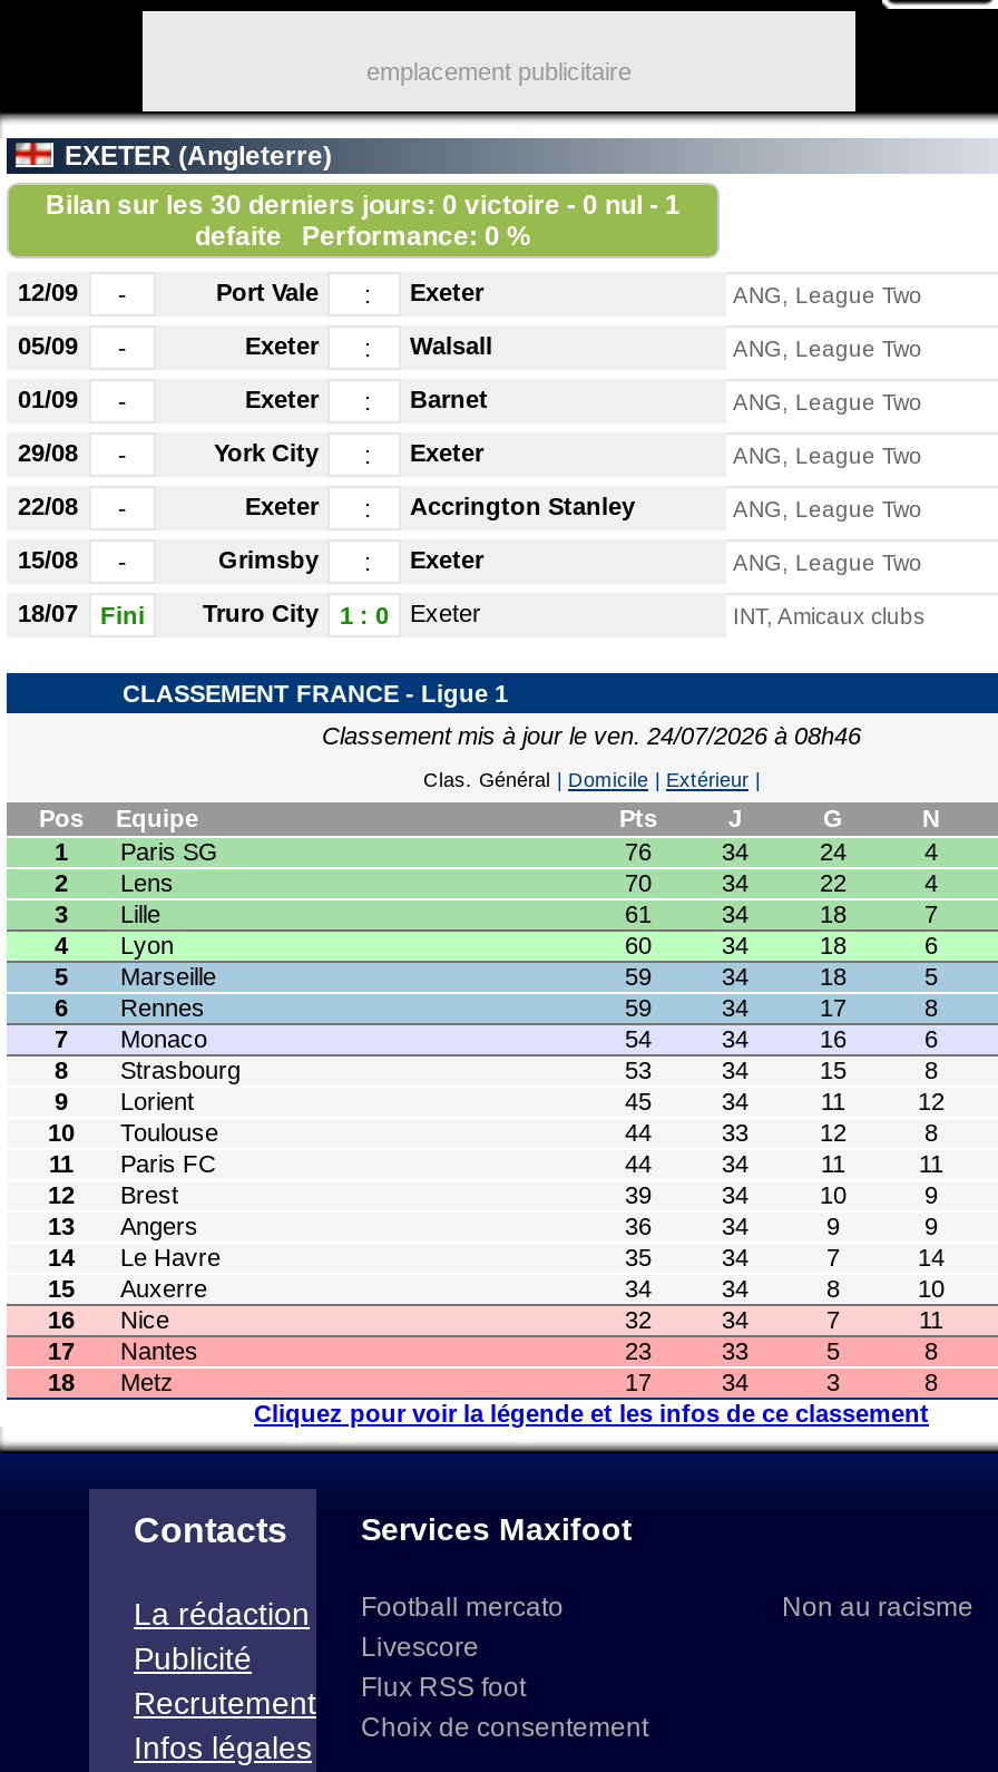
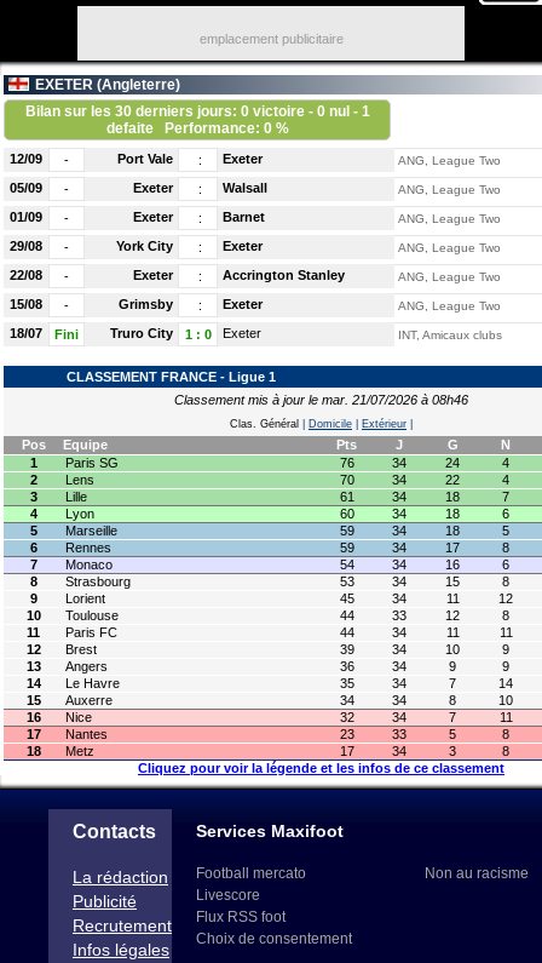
[322,723,861,750] Classement mis à jour le ven. 24/07/2026 à 08h46 -> [174,393,468,407] Classement mis à jour le mar. 21/07/2026 à 08h46

